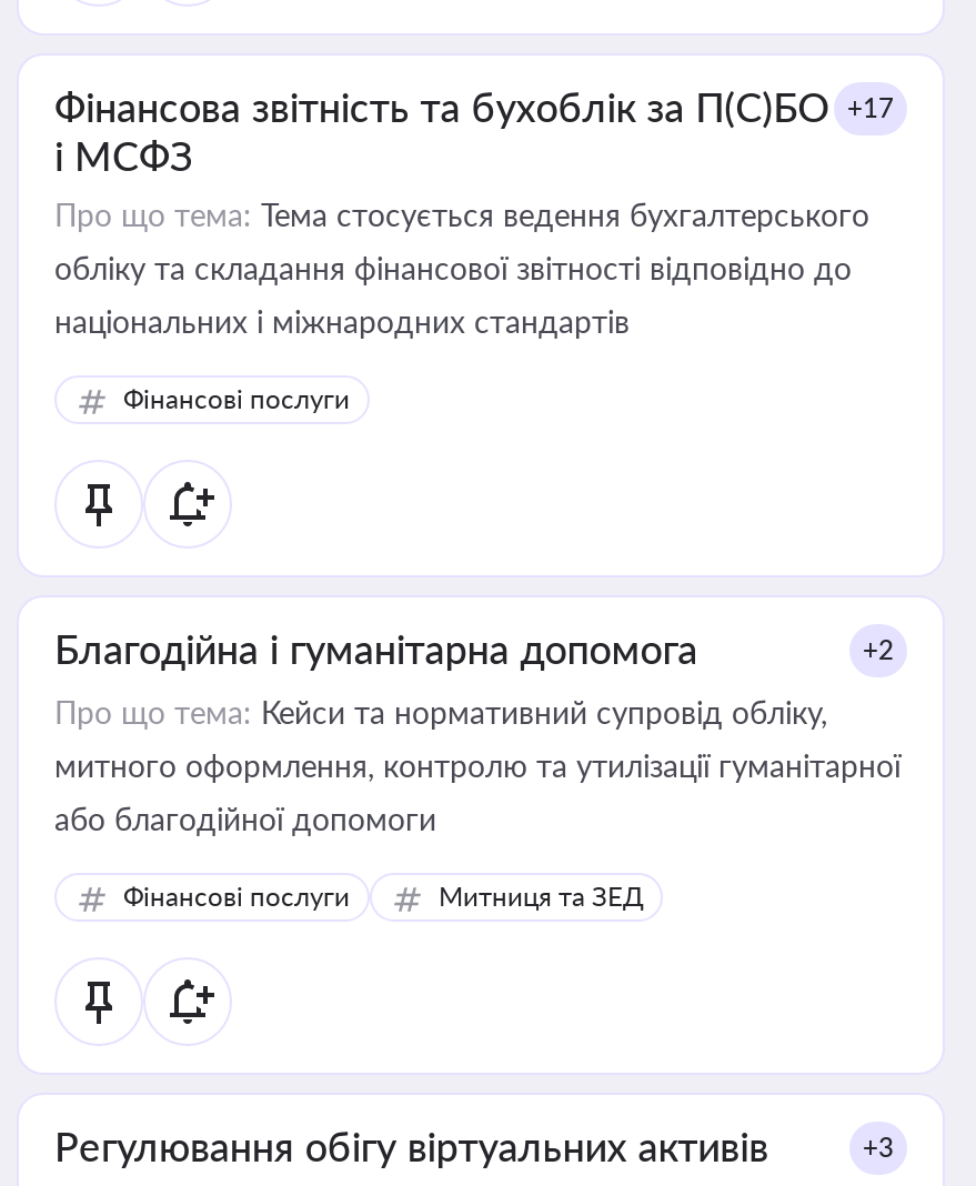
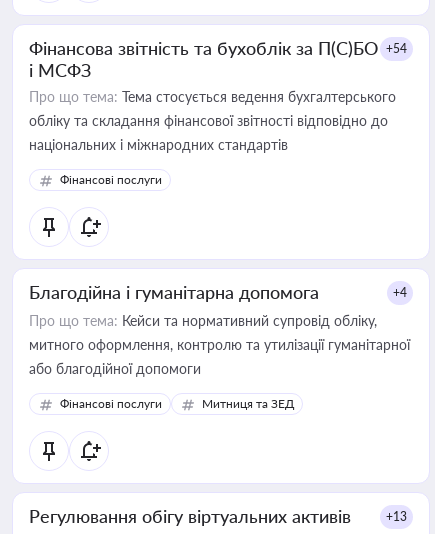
[54,82,894,131] Фінансова звітність та бухоблік за П(С)БО +17 -> [29,37,407,59] Фінансова звітність та бухоблік за П(С)БО +54
[863,633,894,666] +2 -> [393,285,407,300] +4
[863,1130,894,1164] +3 -> [386,509,407,524] +13

